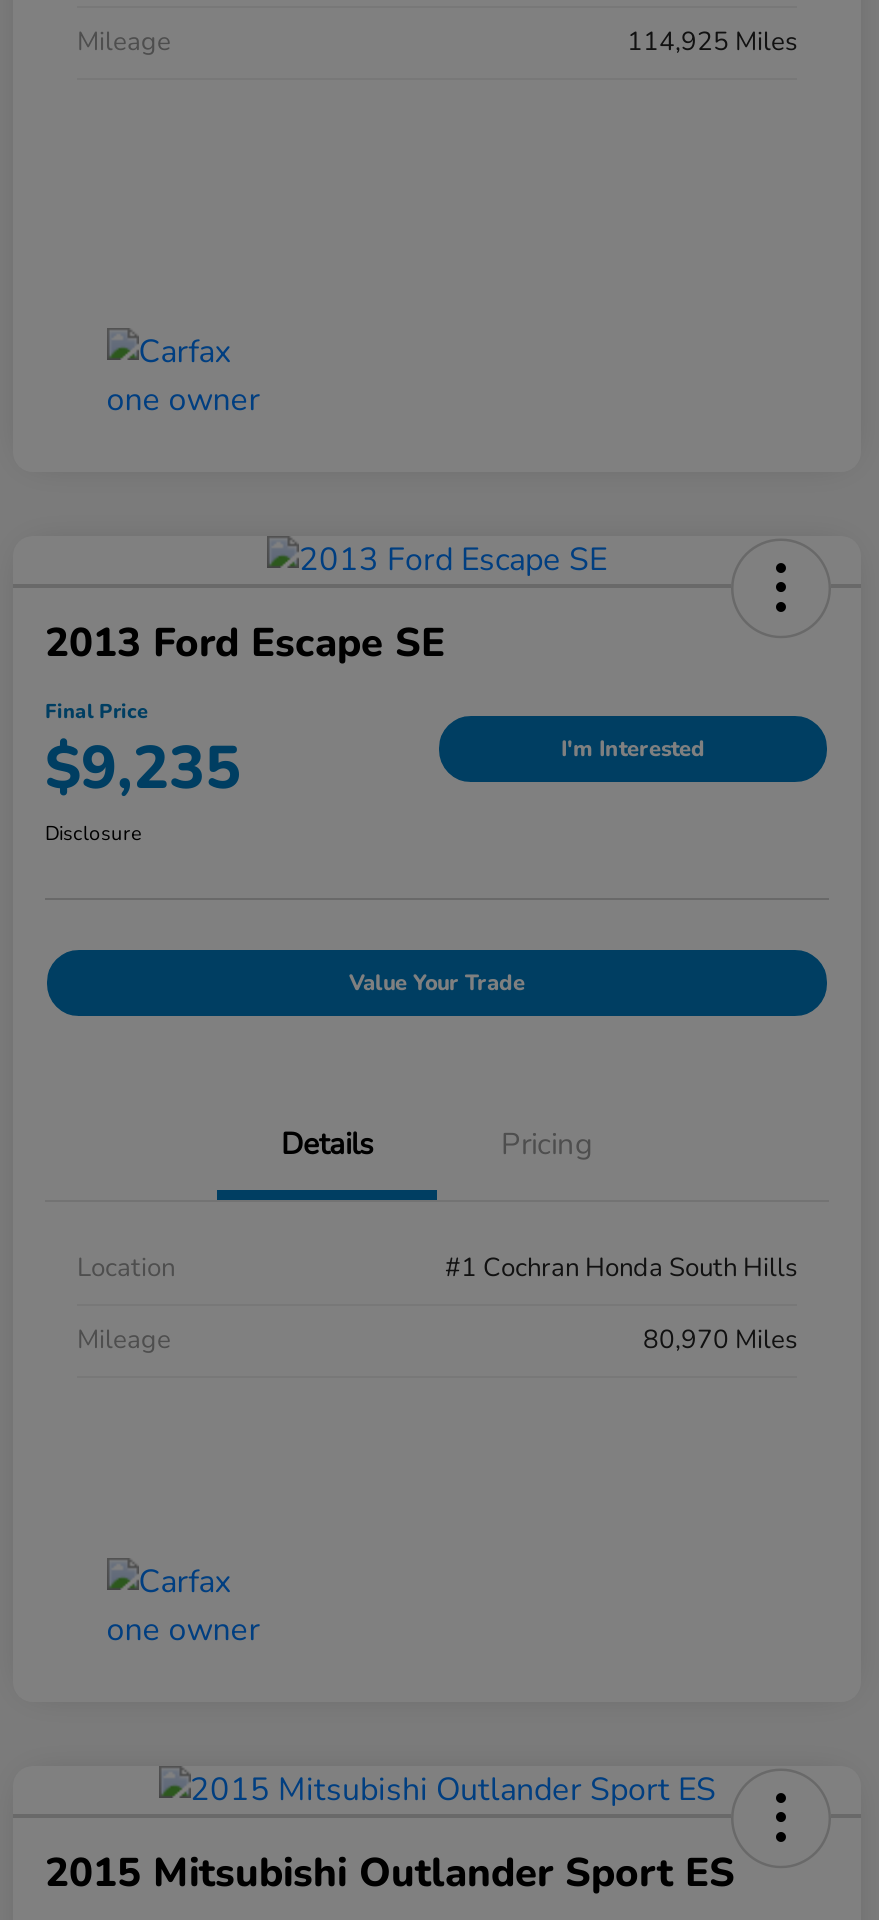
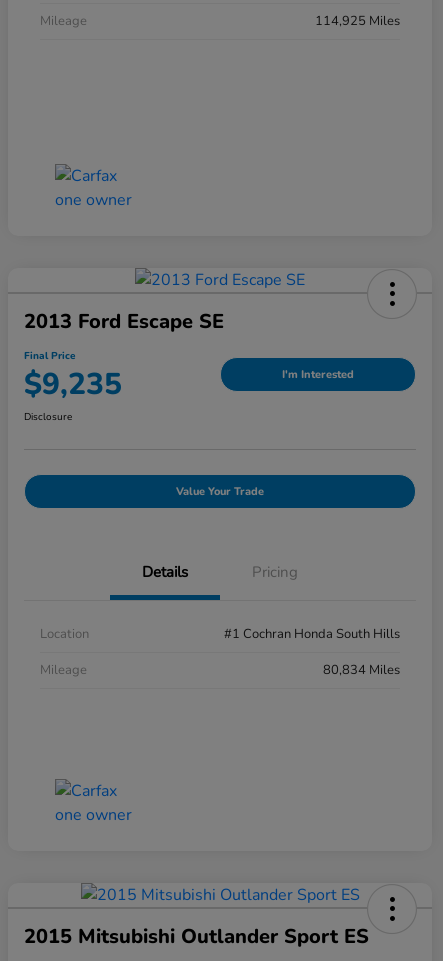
[643,1322,797,1358] 80,970 Miles -> [323,661,400,679] 80,834 Miles

